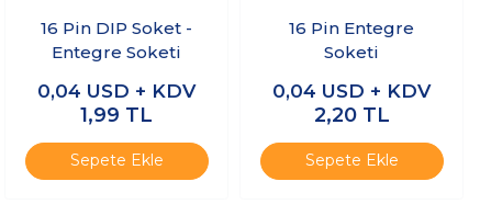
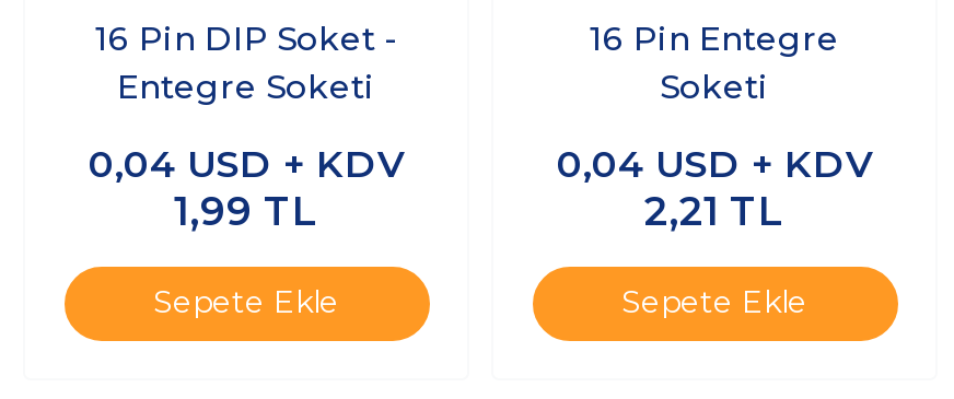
[314,103,389,127] 2,20 TL -> [644,188,784,236] 2,21 TL

